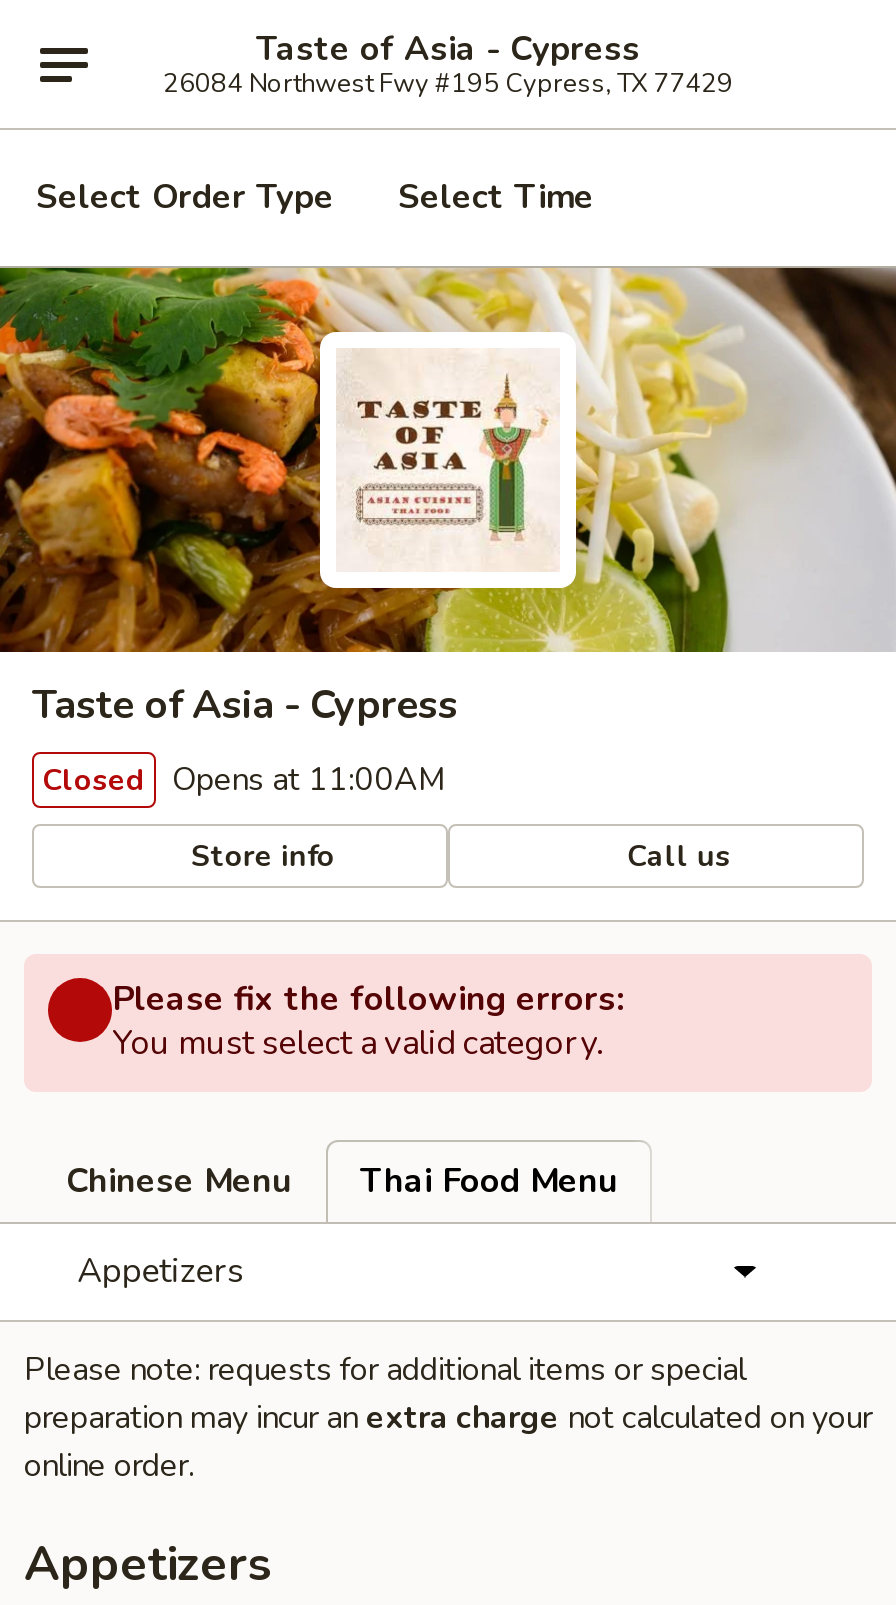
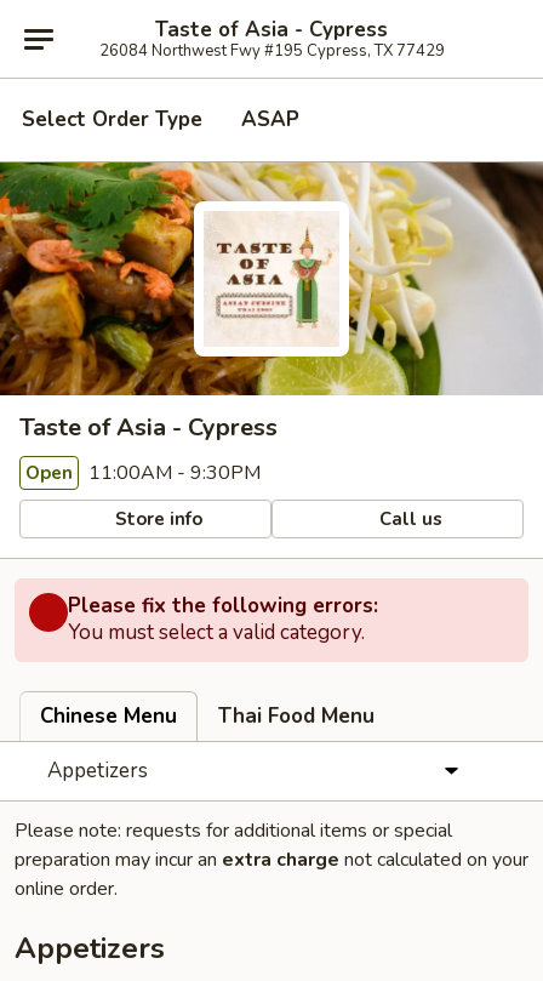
[398,174,594,220] Select Time -> [241,105,299,133] ASAP
[42,758,446,802] Closed Opens at 11:00AM -> [25,460,261,486] Open 11:00AM - 9:30PM

